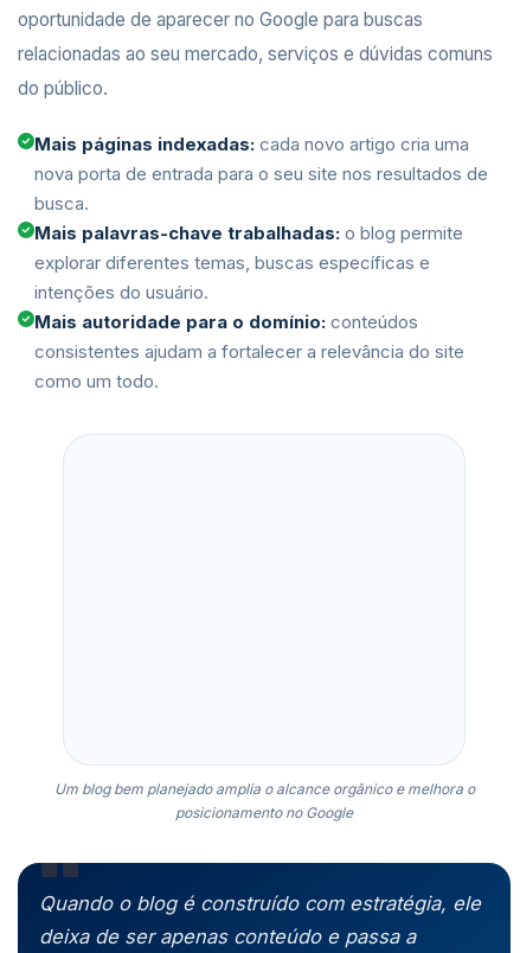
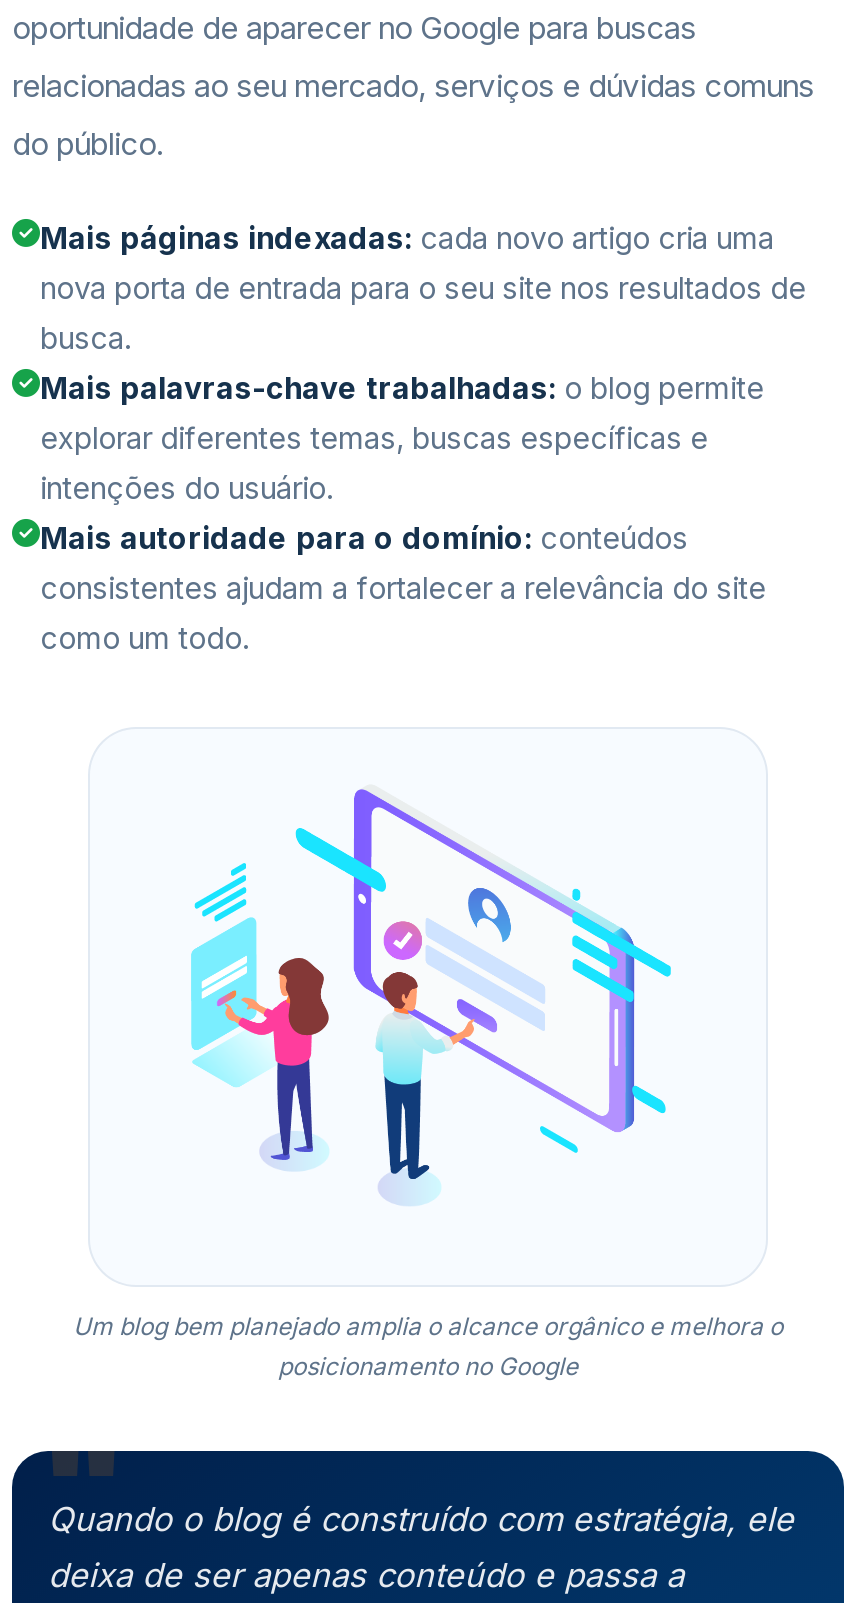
none -> [190,787,674,1205] [image]

